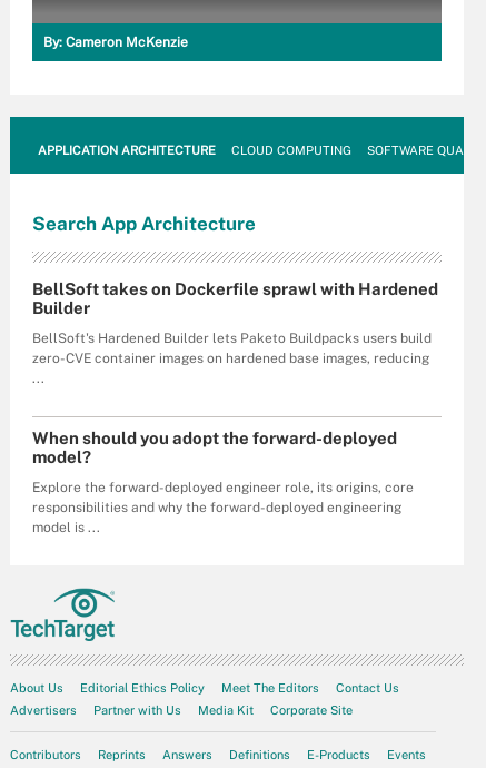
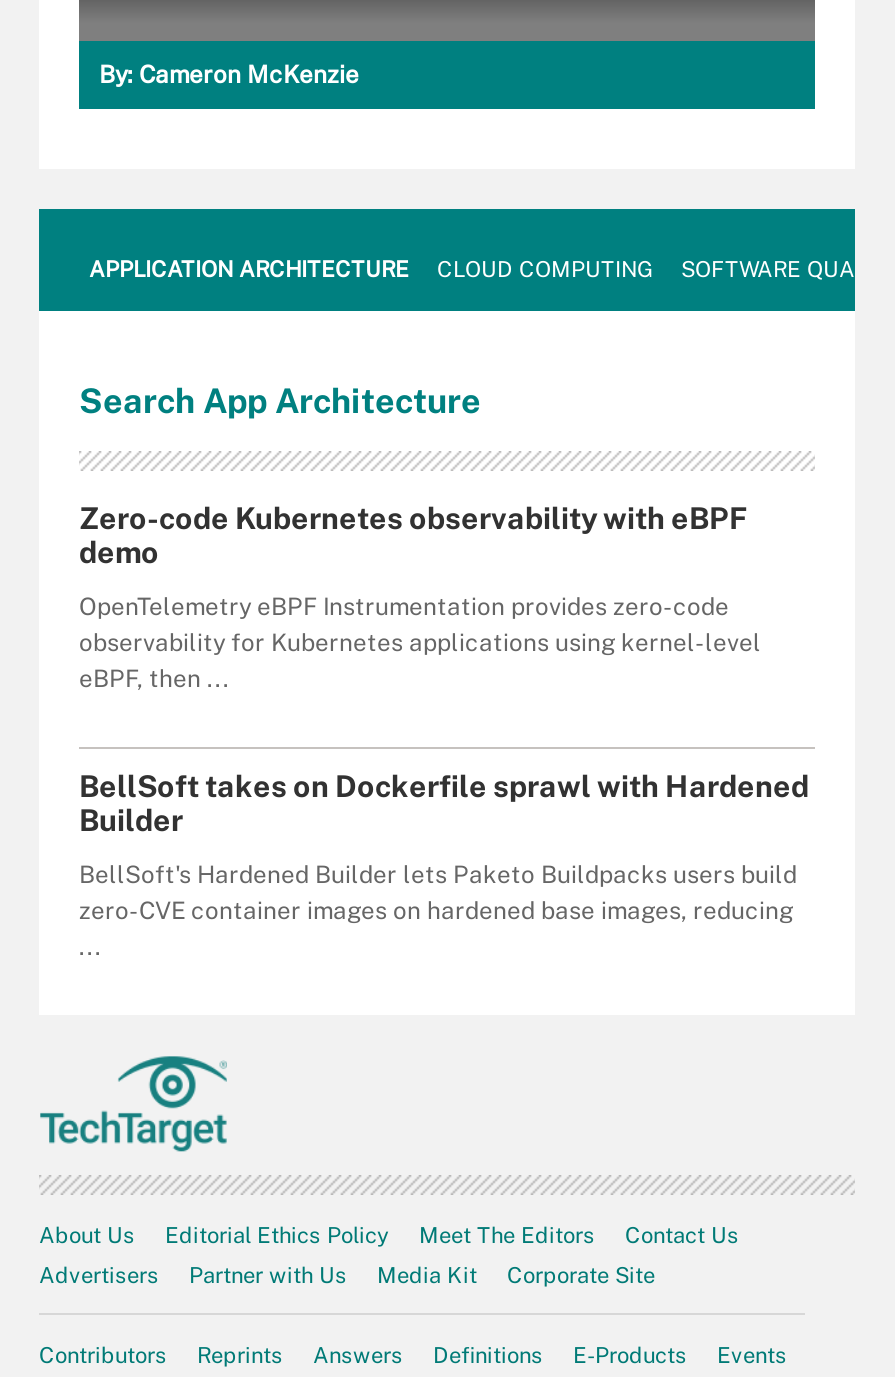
none -> [79,501,761,693] Zero-code Kubernetes observability with eBPF | demo | OpenTelemetry eBPF Instrumentation provides zero-code | observability for Kubernetes applications using kernel-level | eBPF, then ...
moved [32,279,438,366] -> [79,769,809,925]: BellSoft takes on Dockerfile sprawl with Hardened | Builder | BellSoft's Hardened Builder lets Paketo Buildpacks users build | zero-CVE container images on hardened base images, reducing
[32,429,414,535] When should you adopt the forward-deployed | model? | Explore the forward-deployed engineer role, its origins, core | responsibilities and why the forward-deployed engineering | model is ... -> none

